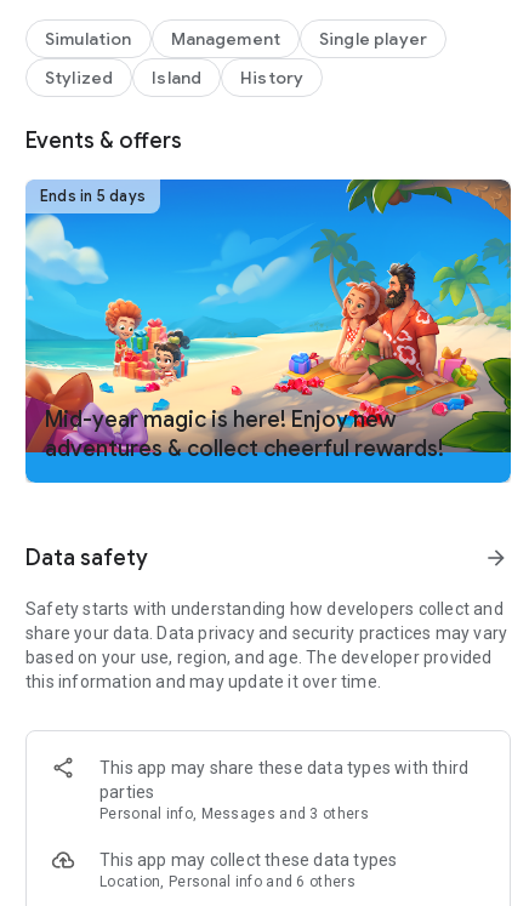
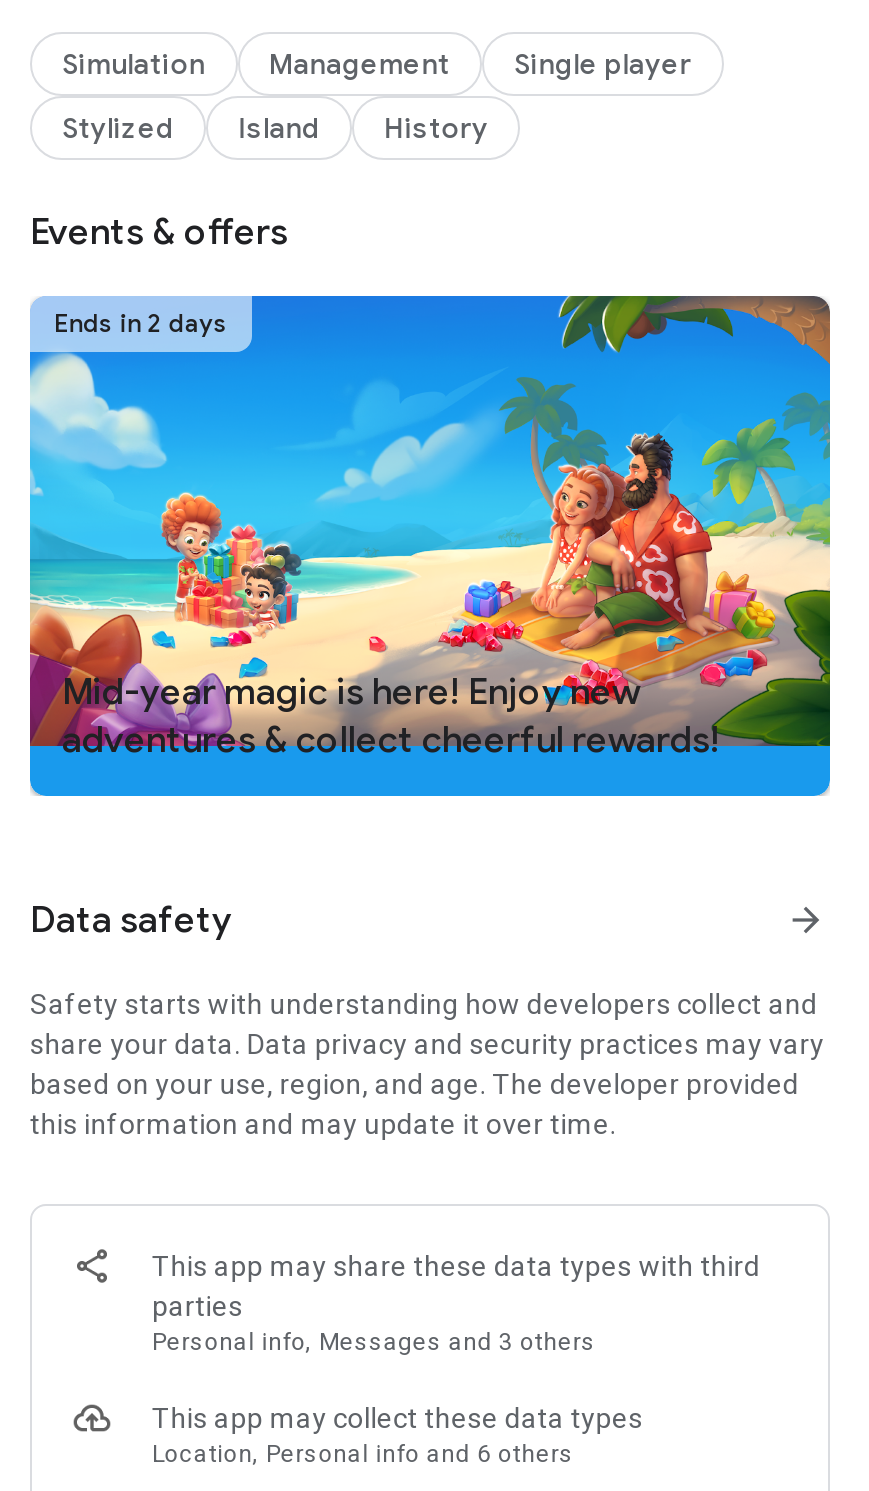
[40,187,146,206] Ends in 5 days -> [54,308,228,340] Ends in 2 days

